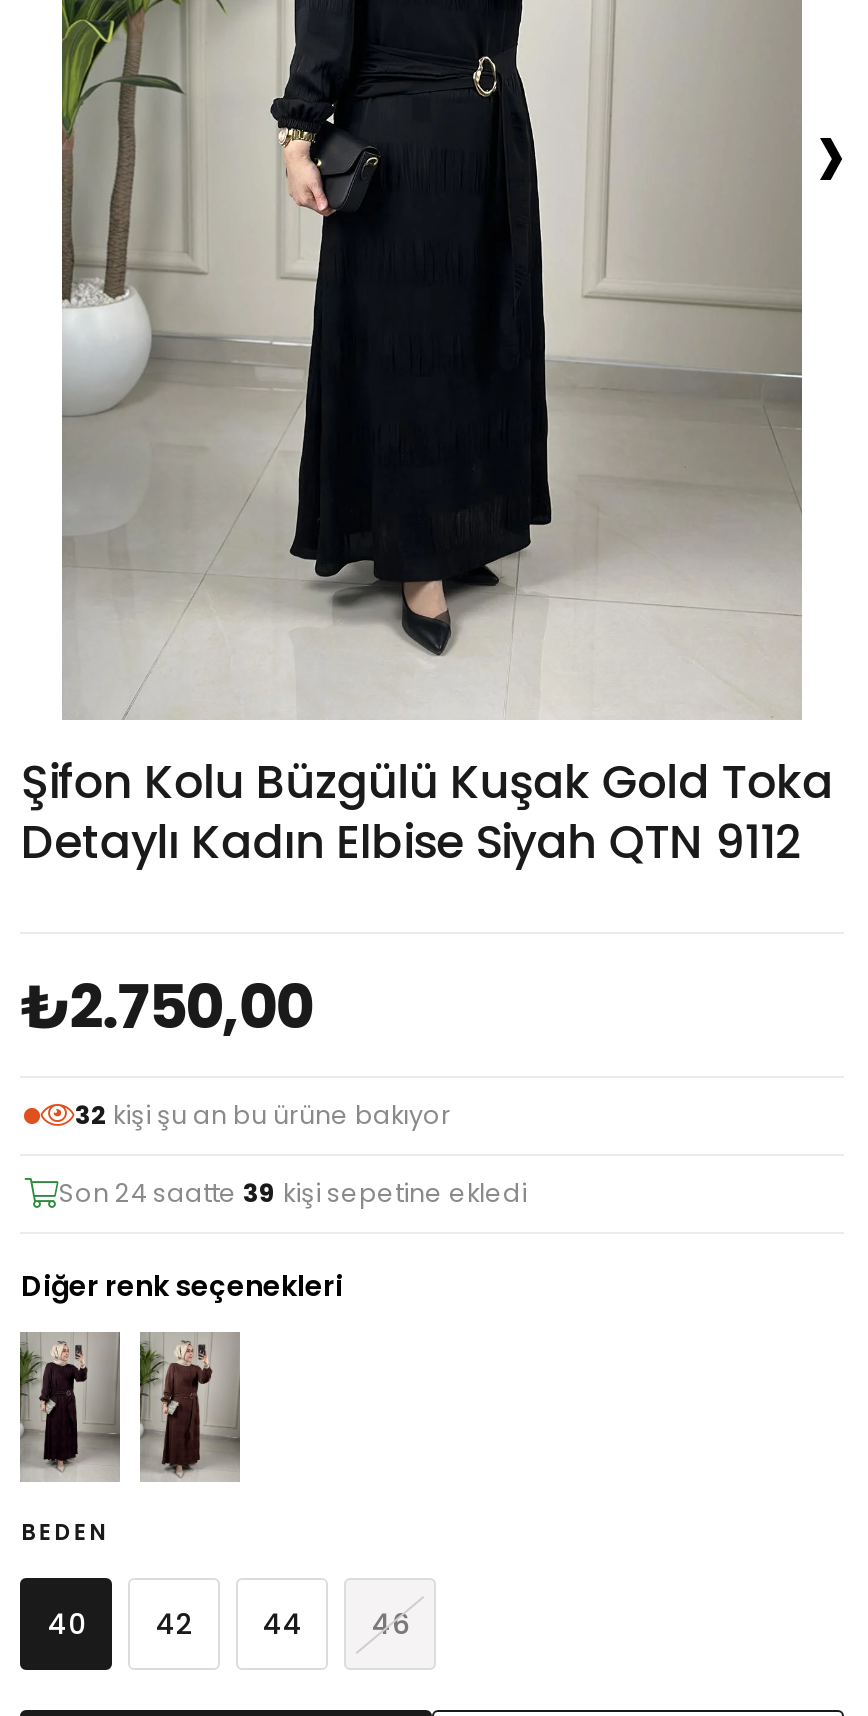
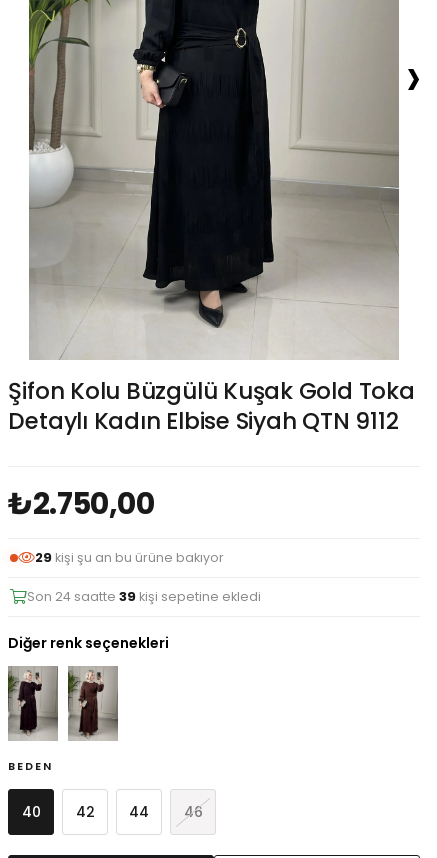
[75,1097,451,1131] 32 kişi şu an bu ürüne bakıyor -> [35,549,224,566] 29 kişi şu an bu ürüne bakıyor

